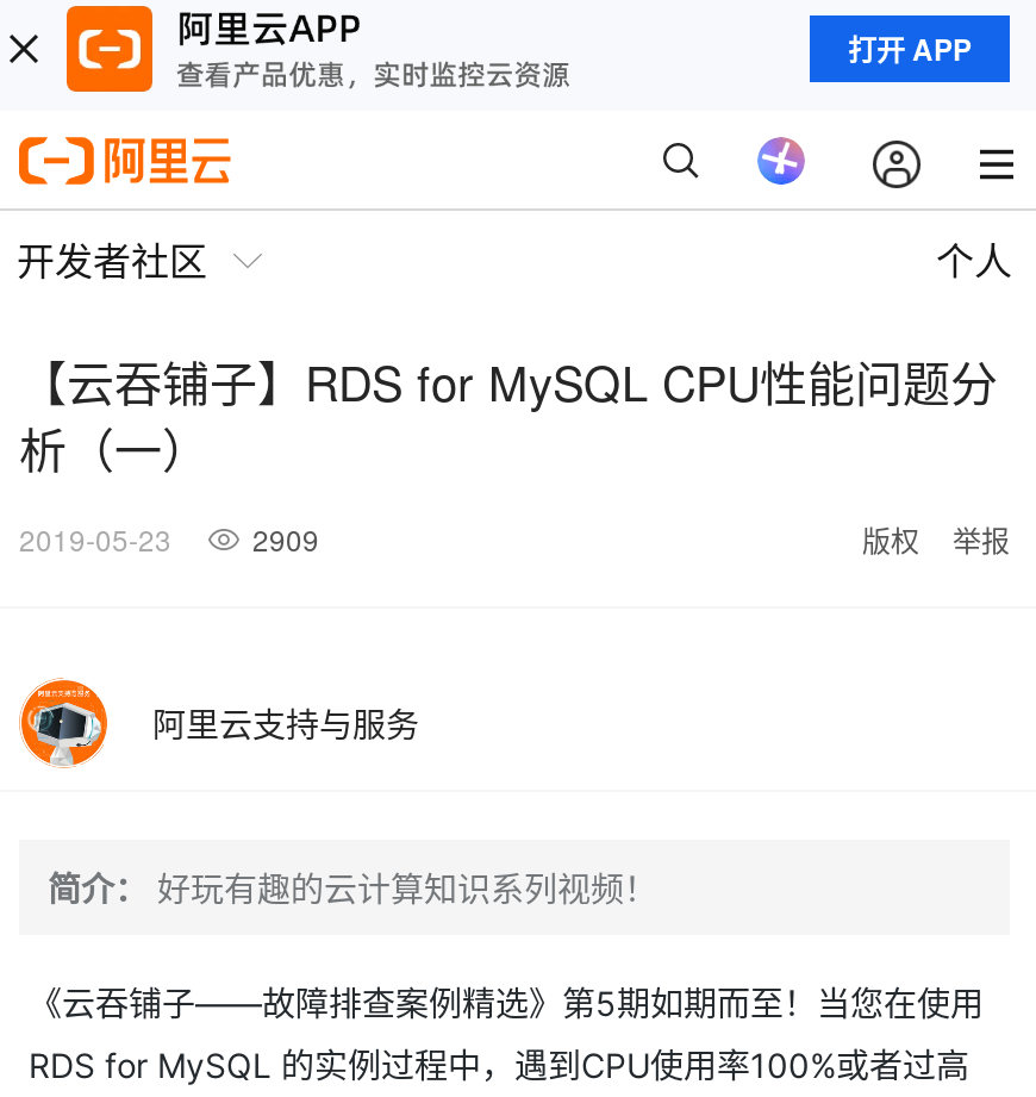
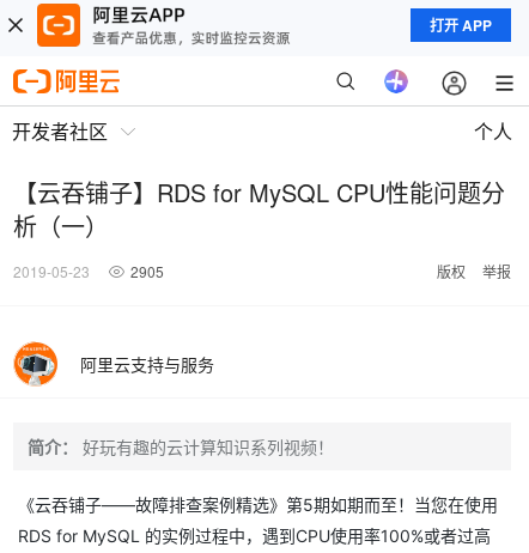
[19,518,319,559] 2019-05-23 2909 -> [13,261,164,281] 2019-05-23 2905

